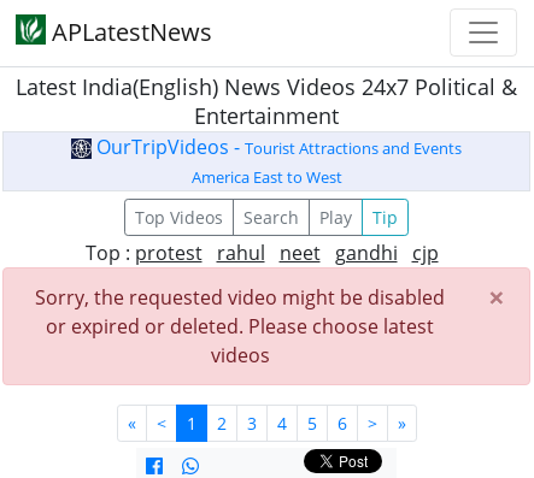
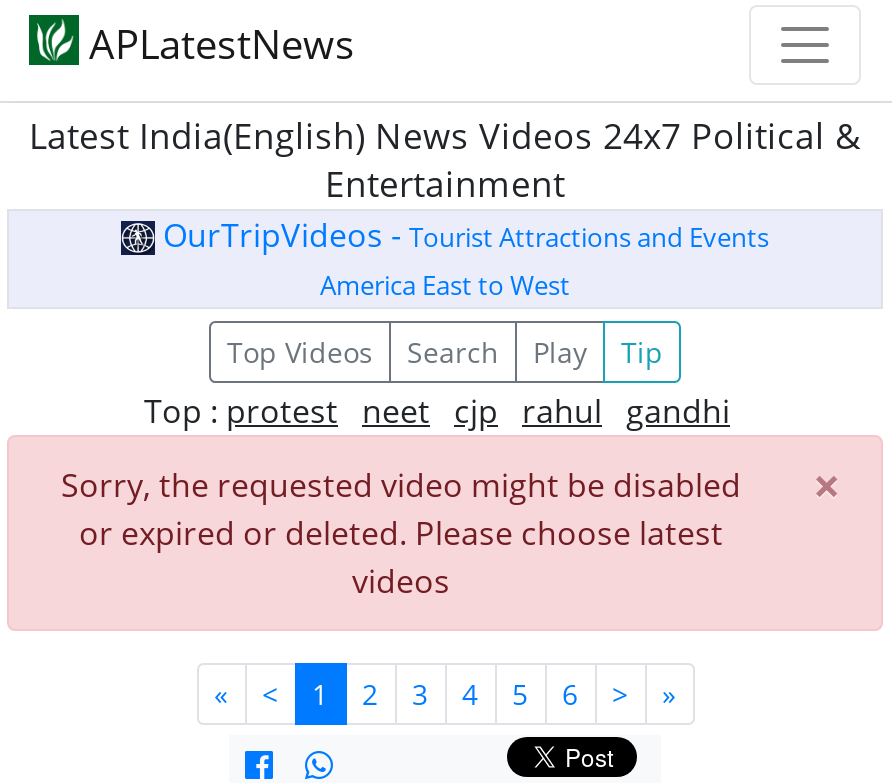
[85,240,438,266] Top : protest rahul neet gandhi cjp -> [144,389,730,433] Top : protest neet cjp rahul gandhi

